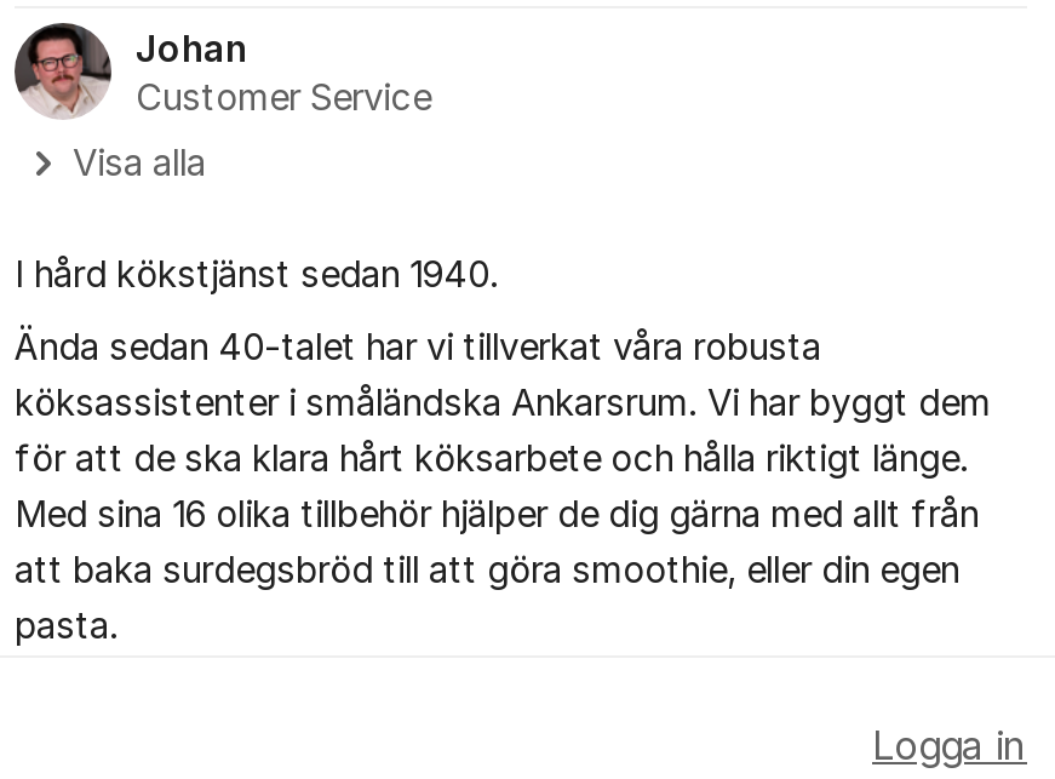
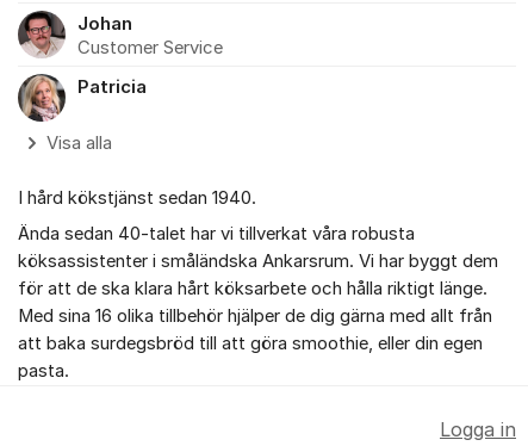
none -> [20,74,147,123] [image] | Patricia

